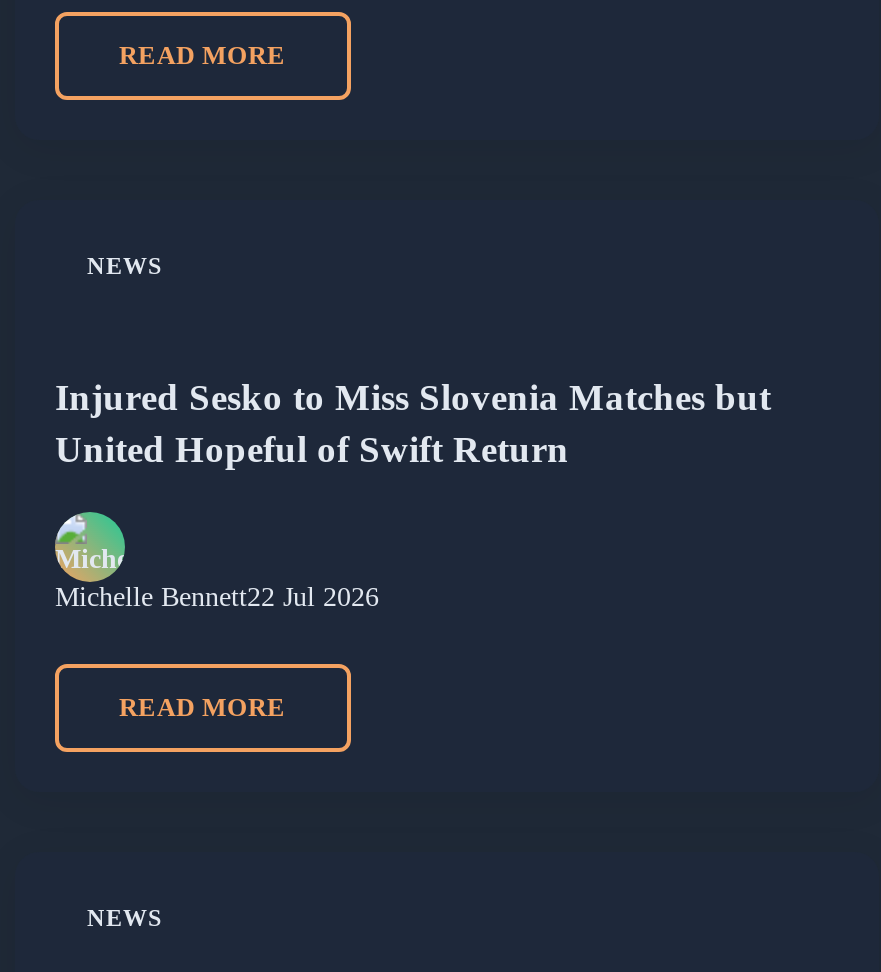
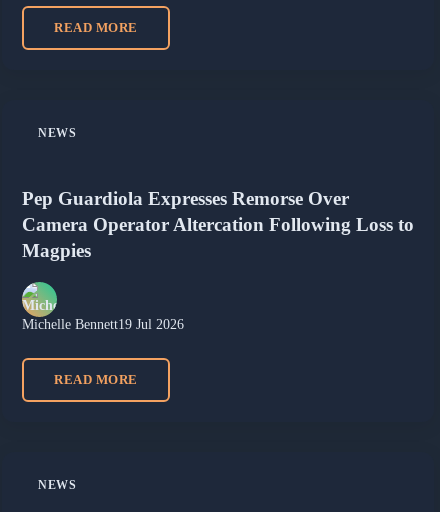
[55,376,771,470] Injured Sesko to Miss Slovenia Matches but | United Hopeful of Swift Return -> [22,188,414,261] Pep Guardiola Expresses Remorse Over | Camera Operator Altercation Following Loss to | Magpies
[55,583,379,613] Michelle Bennett22 Jul 2026 -> [22,317,184,332] Michelle Bennett19 Jul 2026

